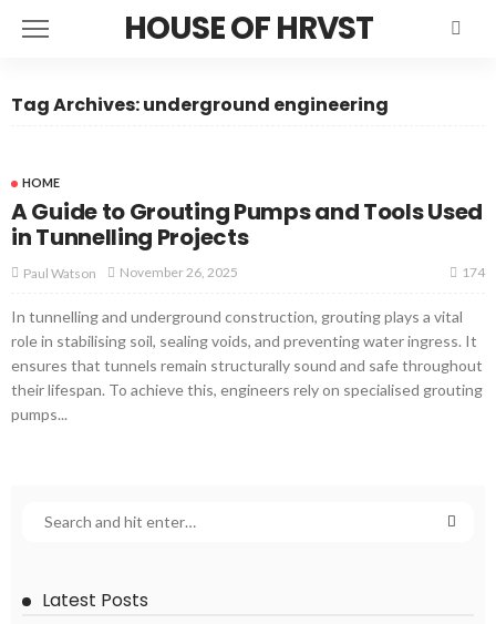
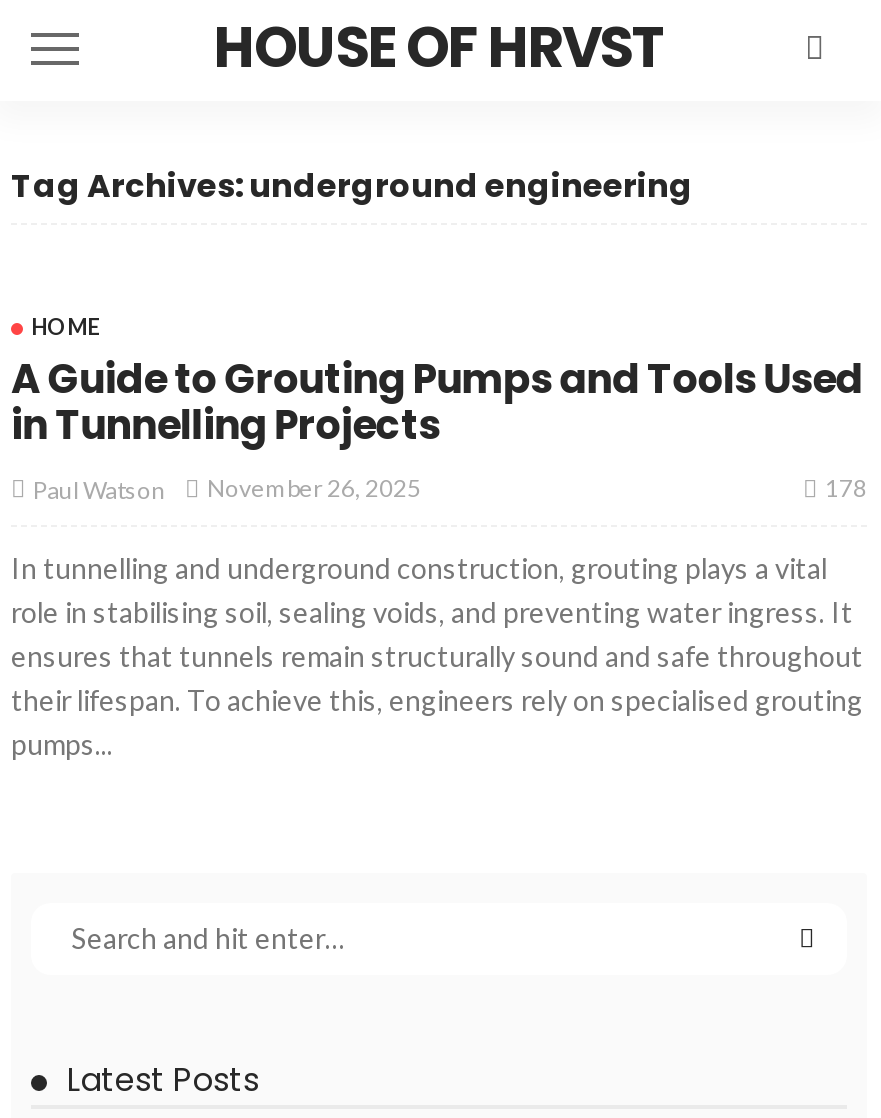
[462,264,485,280] 174 -> [825,473,867,503] 178

